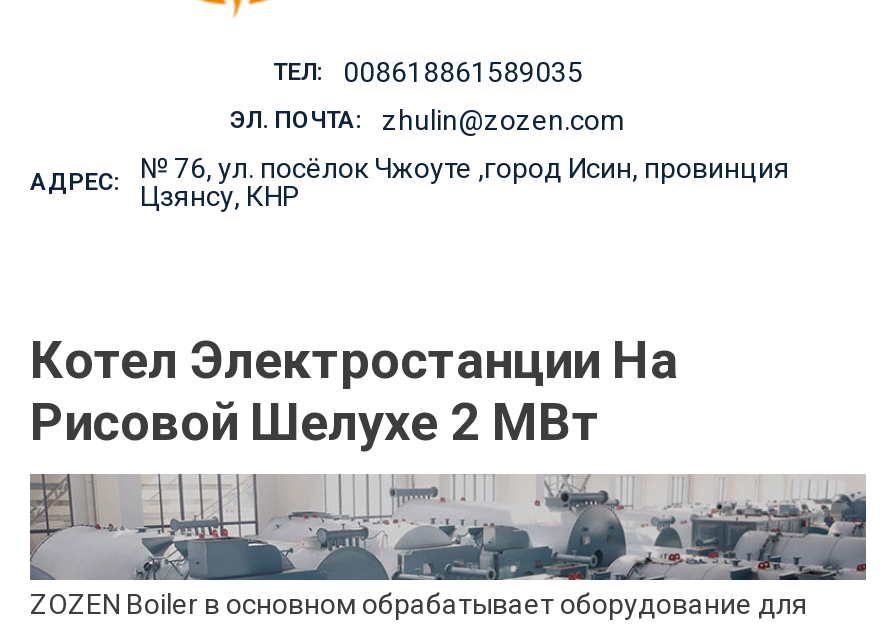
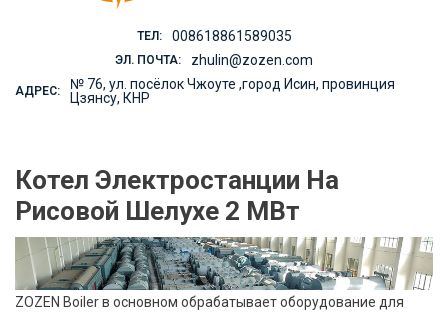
[30,474,868,582] [image] -> [15,237,433,291] [image]

